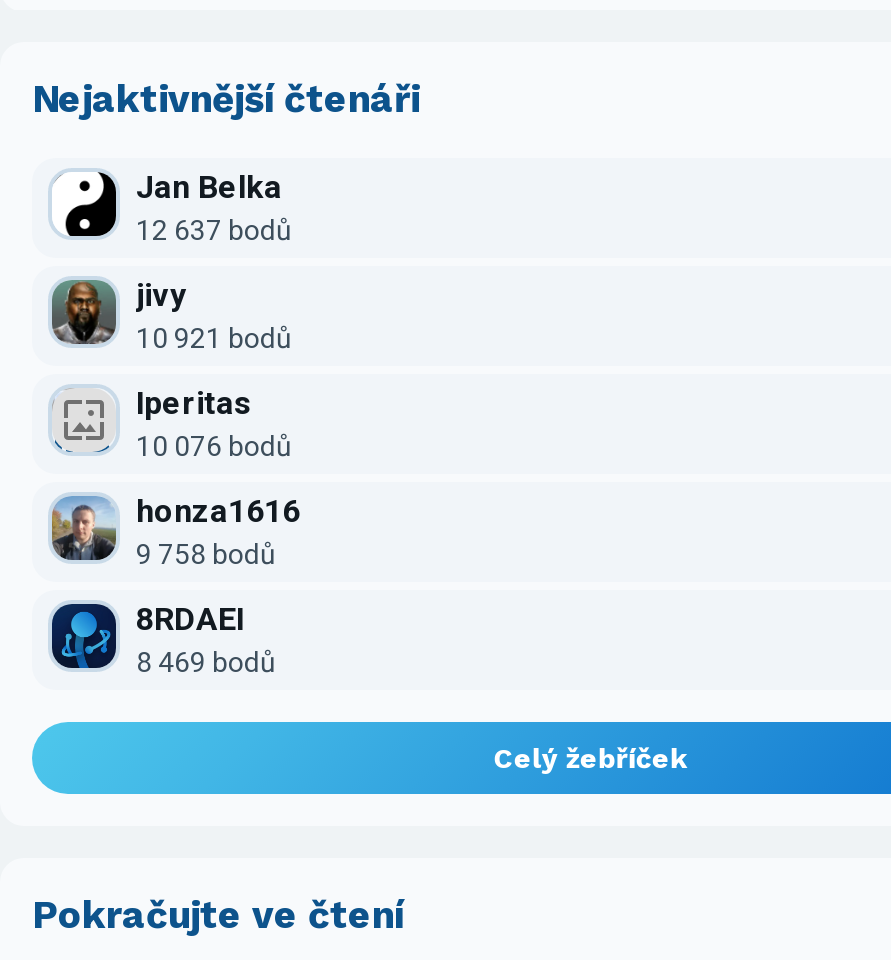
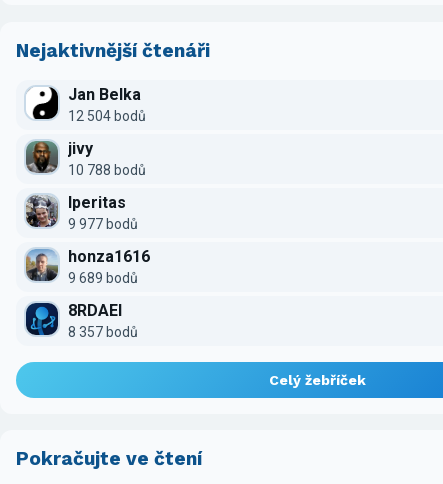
[136,215,292,247] 12 637 bodů -> [68,107,146,123] 12 504 bodů
[136,323,292,355] 10 921 bodů -> [68,161,146,177] 10 788 bodů
[52,390,292,463] [image] | 10 076 bodů -> [25,195,138,231] [image] | 9 977 bodů
[136,539,276,571] 9 758 bodů -> [68,269,138,285] 9 689 bodů
[136,647,276,679] 8 469 bodů -> [68,323,138,339] 8 357 bodů

